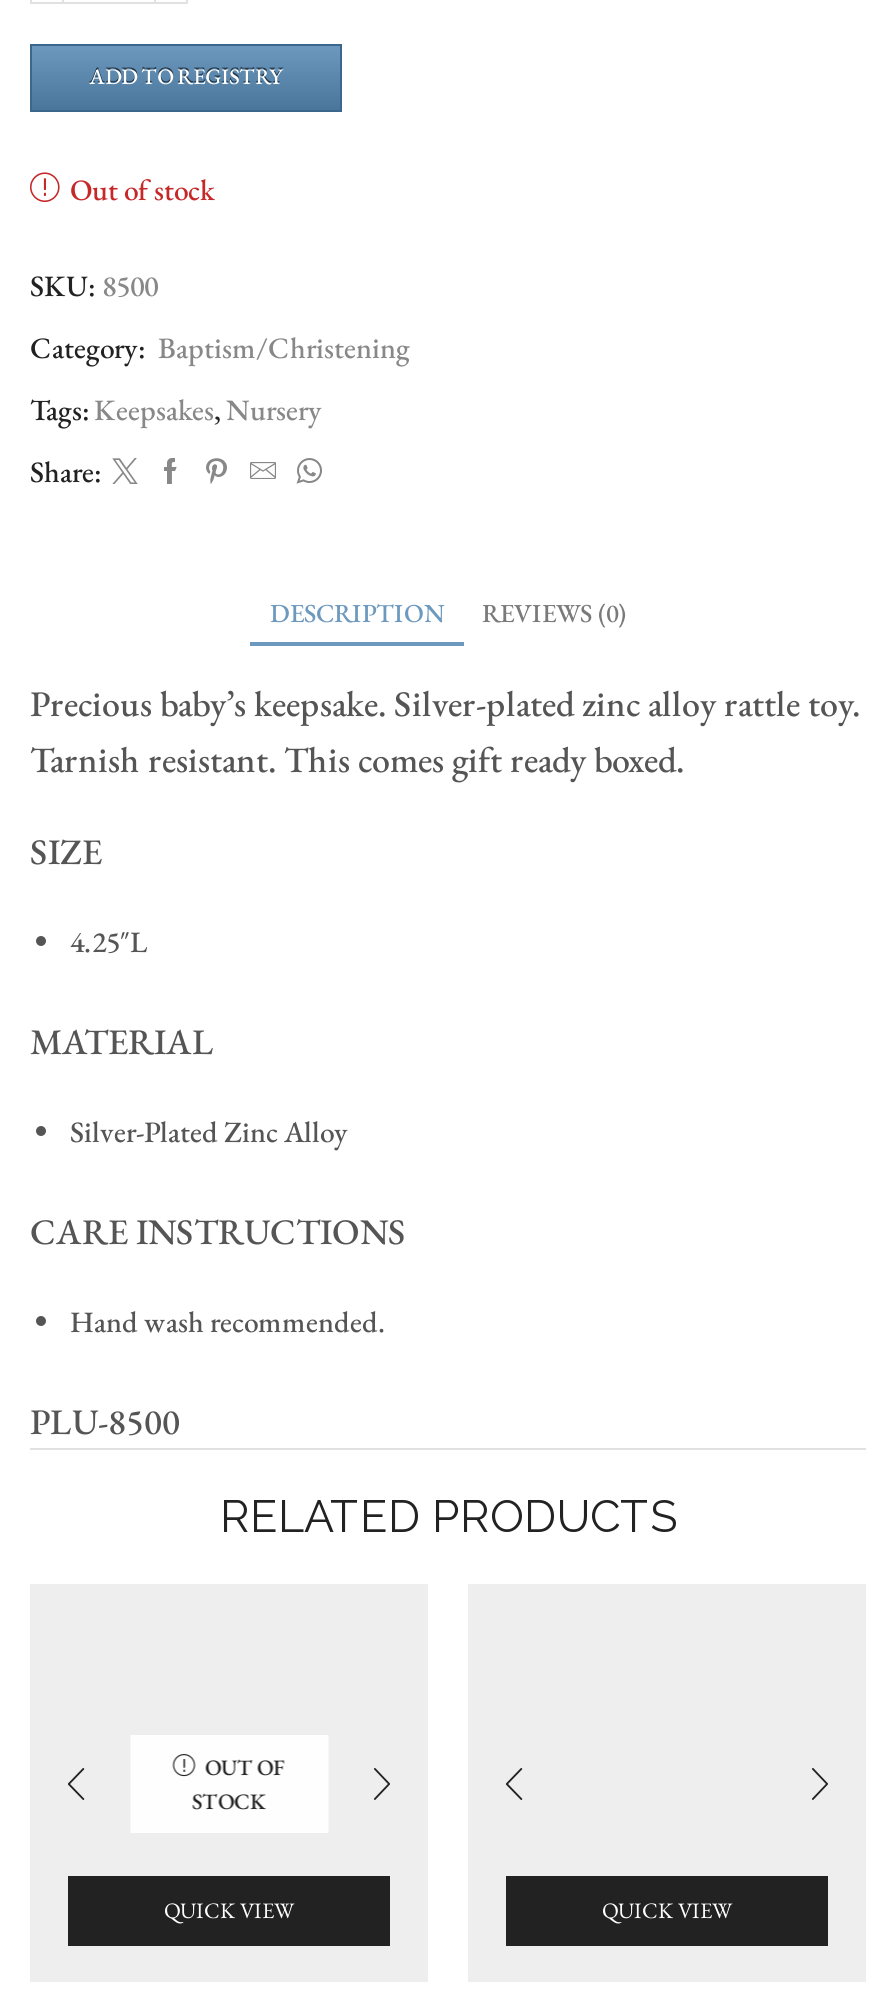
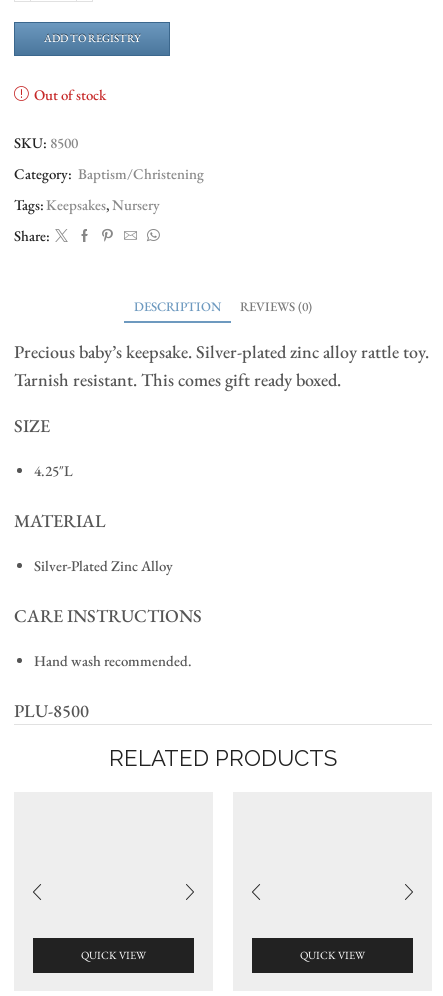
[192,1753,285,1815] OUT OF | STOCK -> none

